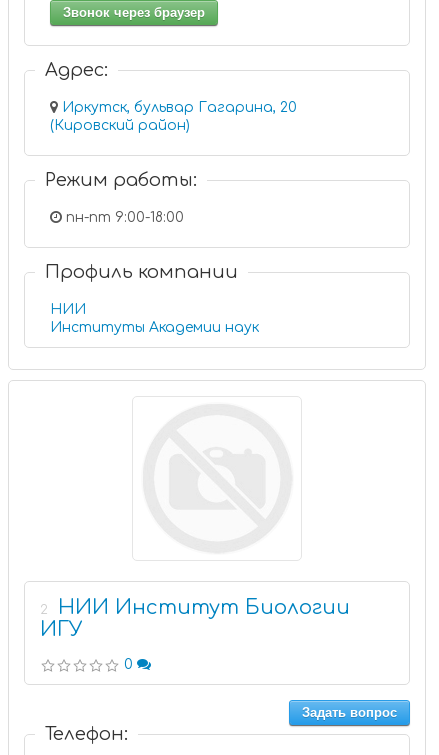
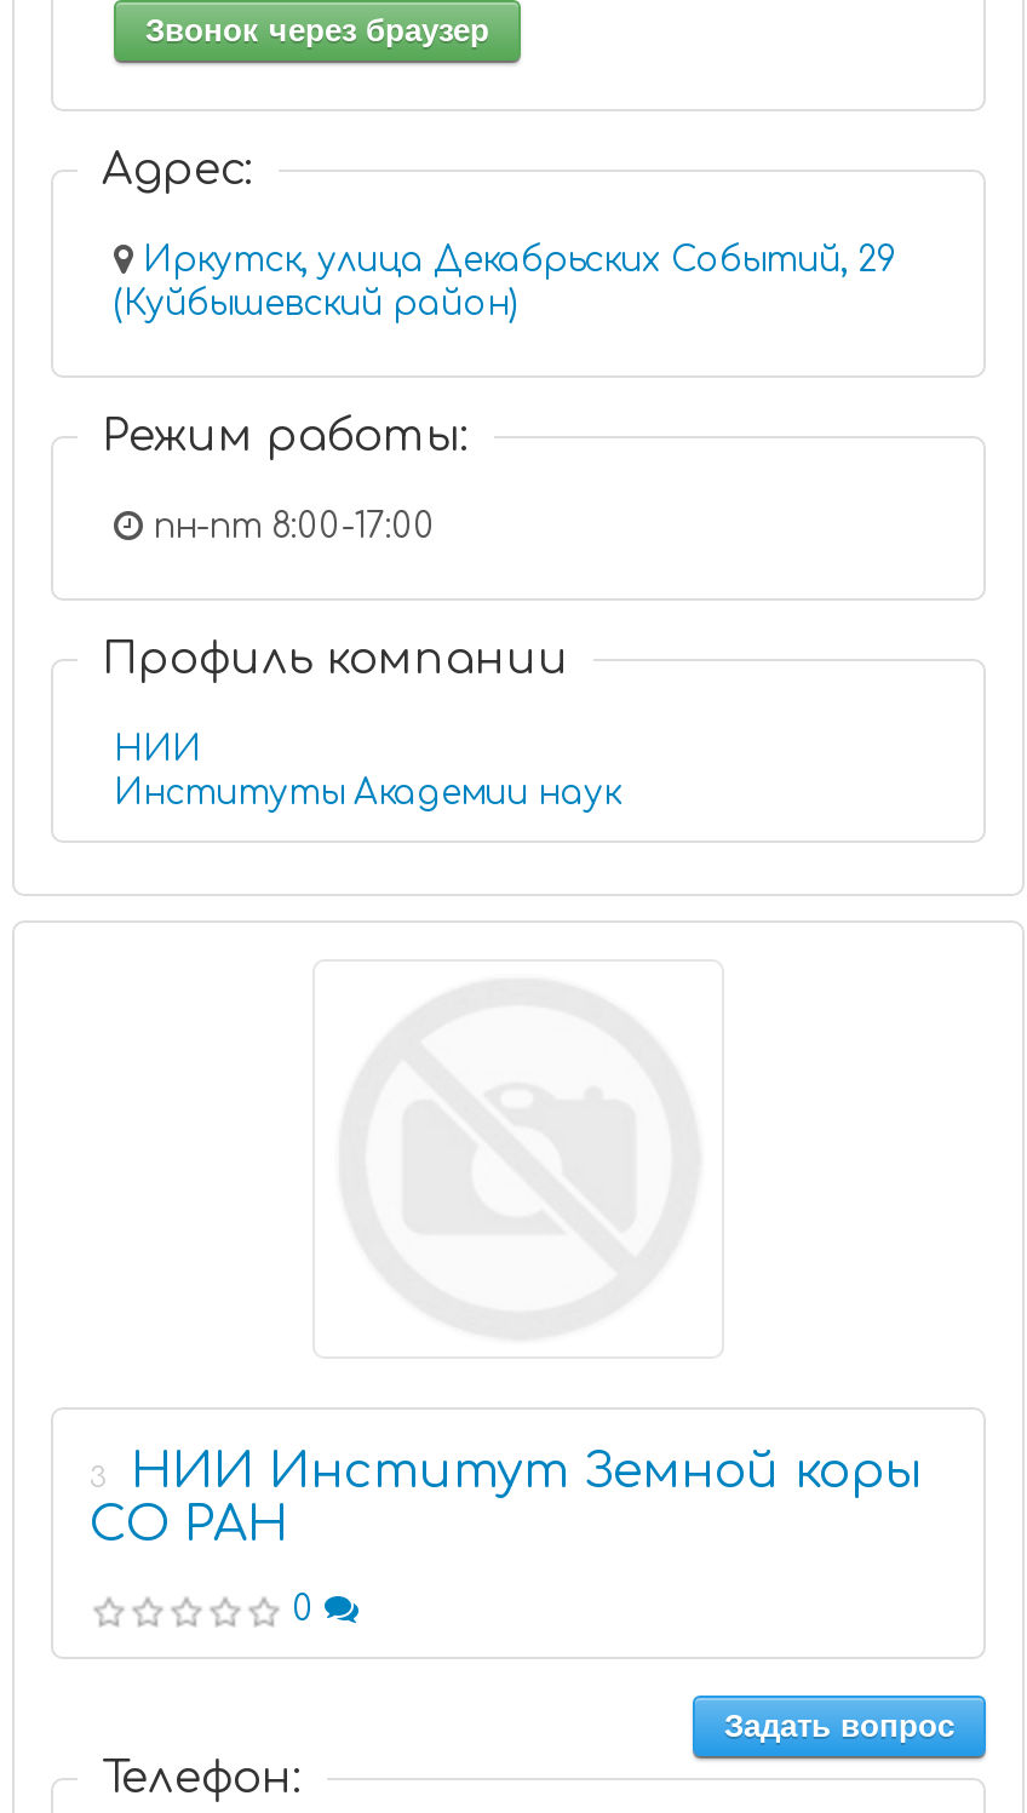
[50,100,297,133] Иркутск, бульвар Гагарина, 20 | (Кировский район) -> [114,242,899,322] Иркутск, улица Декабрьских Событий, 29 | (Куйбышевский район)
[62,210,184,225] пн-пт 9:00-18:00 -> [143,509,436,545] пн-пт 8:00-17:00
[40,596,350,641] 2 | НИИ Институт Биологии | ИГУ -> [90,1444,923,1553] 3 | НИИ Институт Земной коры | СО РАН

